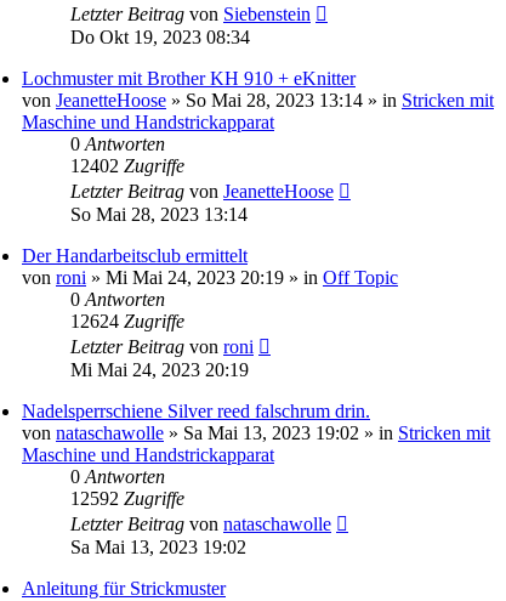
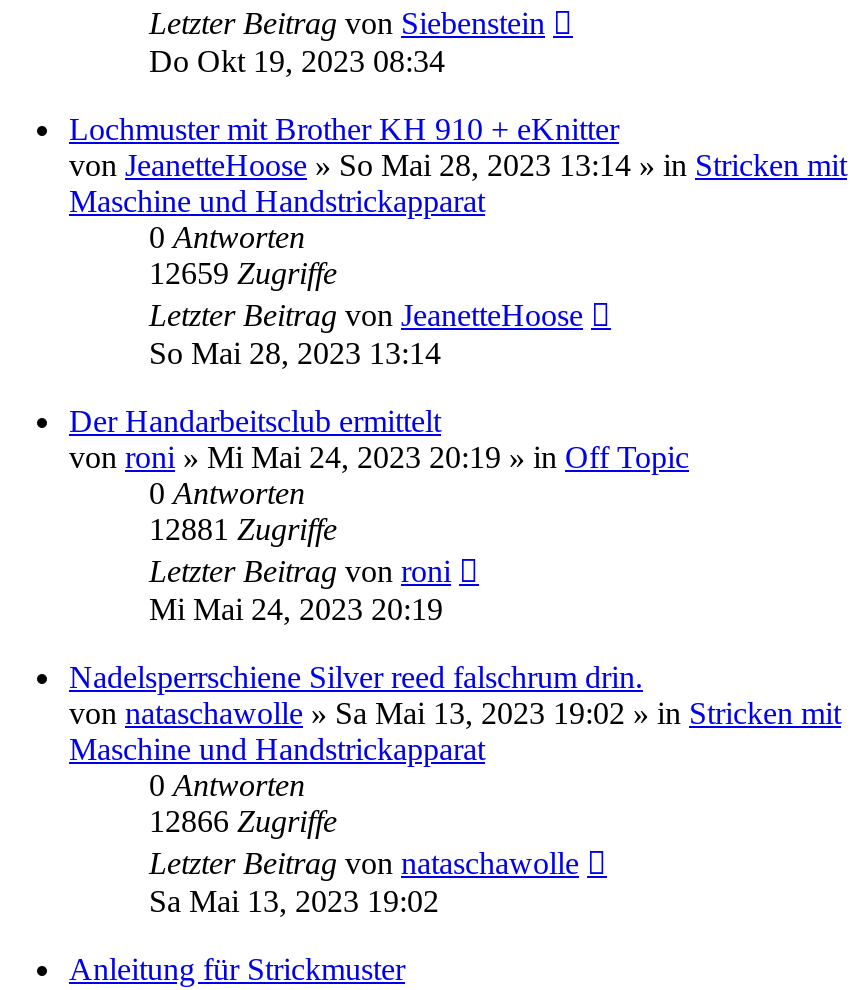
[70,155,184,176] 12402 Zugriffe -> [149,256,337,290] 12659 Zugriffe
[70,311,184,331] 12624 Zugriffe -> [149,512,337,546] 12881 Zugriffe
[70,488,184,509] 12592 Zugriffe -> [149,804,337,838] 12866 Zugriffe

